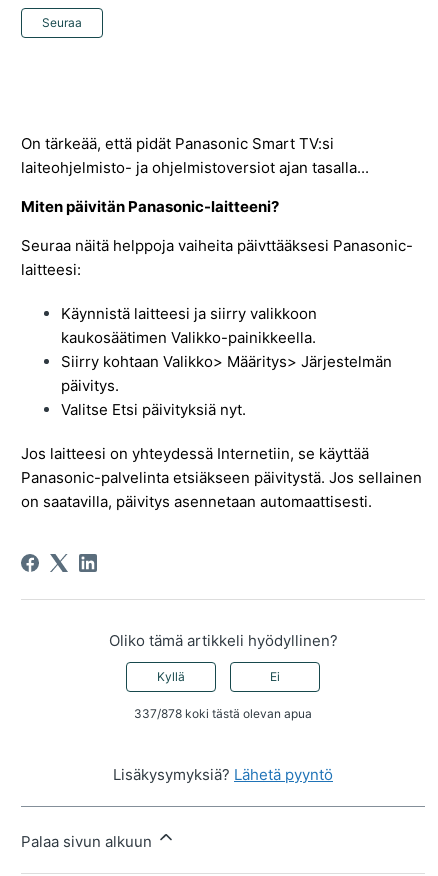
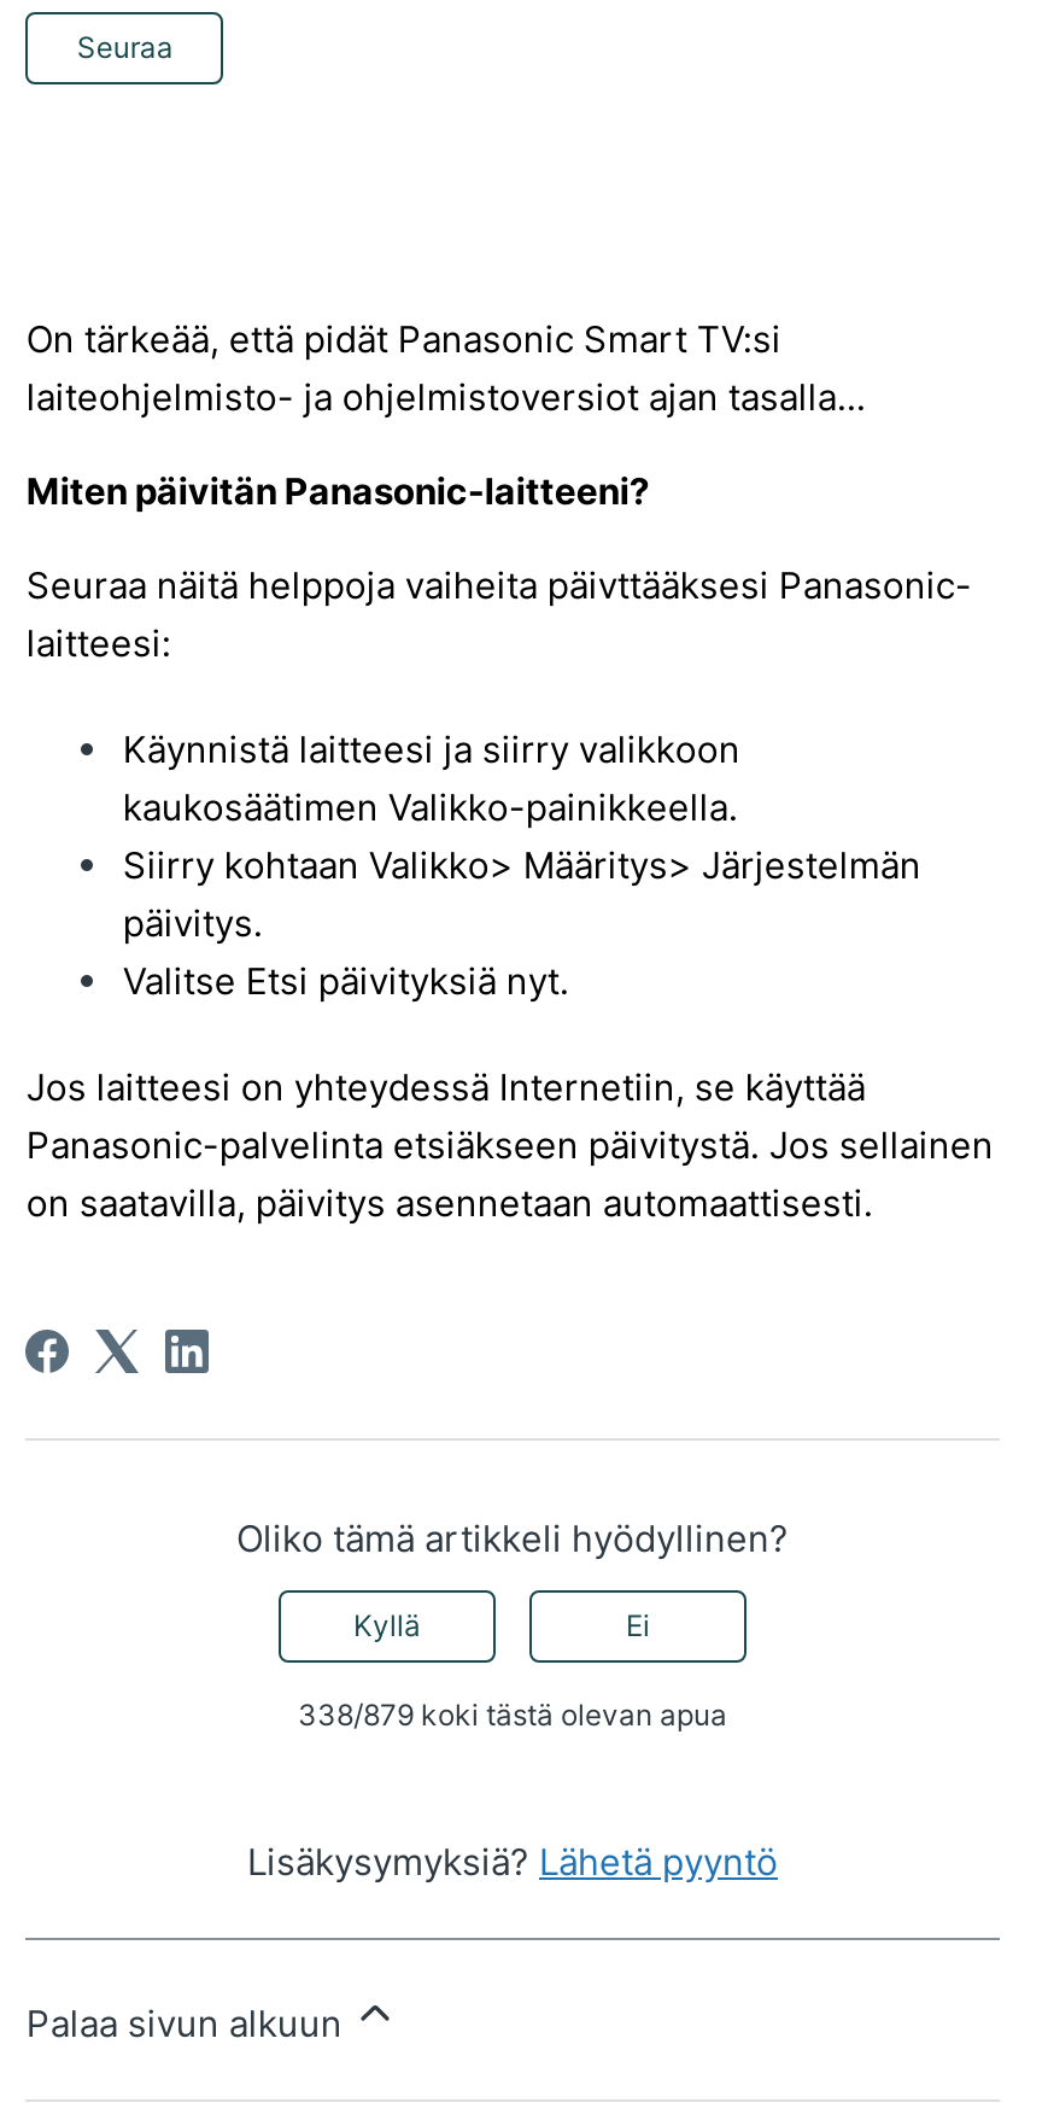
[134,706,312,721] 337/878 koki tästä olevan apua -> [298,1697,727,1734] 338/879 koki tästä olevan apua

